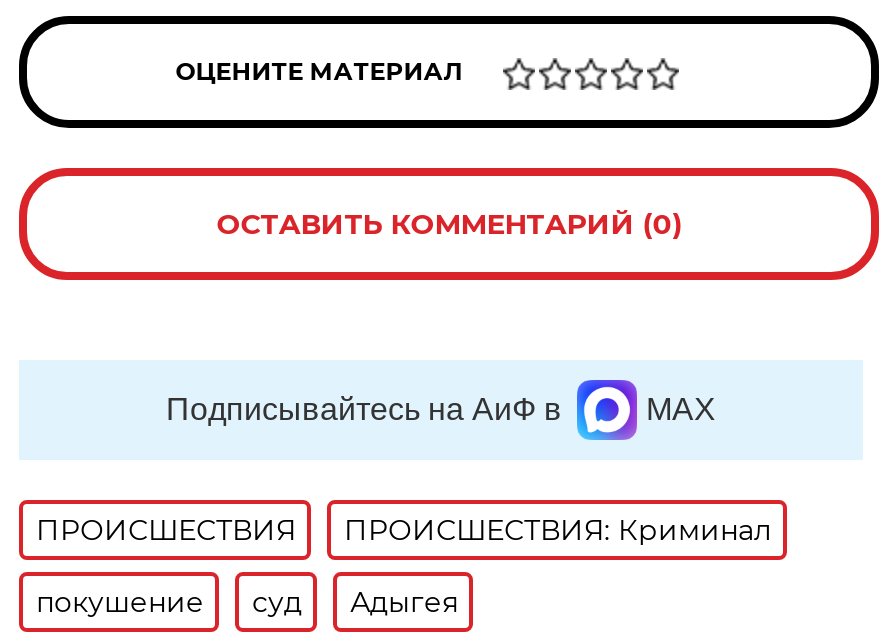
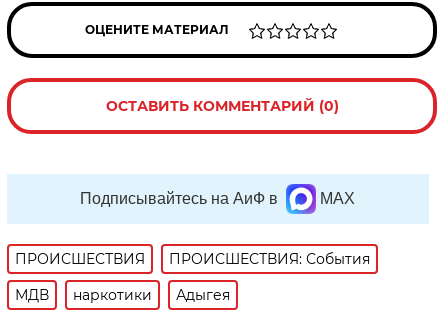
[344,512,772,548] ПРОИСШЕСТВИЯ: Криминал -> [169,250,370,268] ПРОИСШЕСТВИЯ: События
[36,584,302,620] покушение | суд -> [15,286,152,304] МДВ | наркотики

